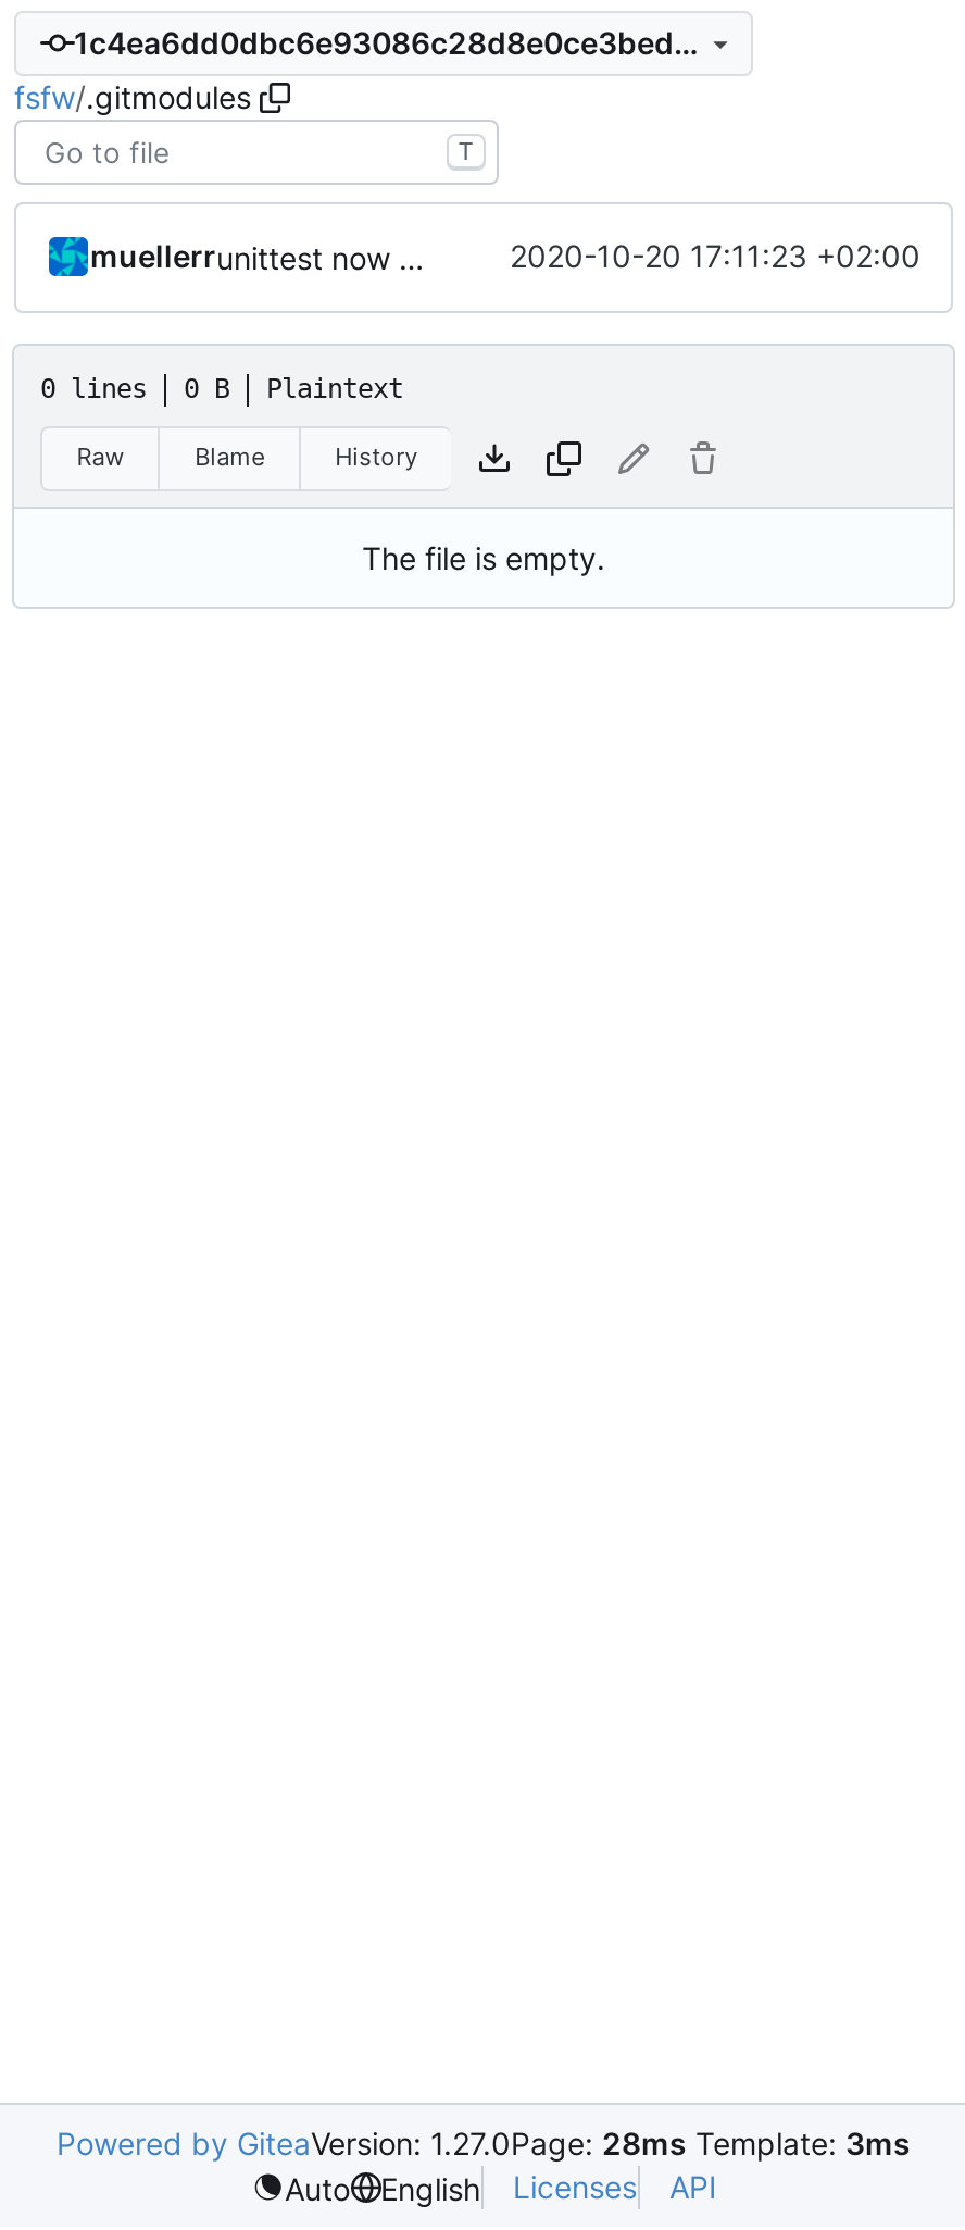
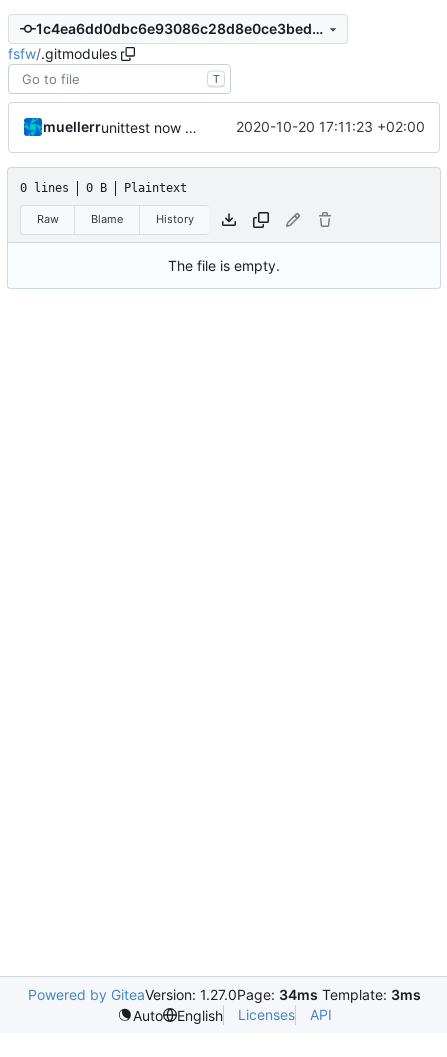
[57,2125,911,2162] Powered by GiteaVersion: 1.27.0Page: 28ms Template: 3ms -> [27,986,420,1003] Powered by GiteaVersion: 1.27.0Page: 34ms Template: 3ms

